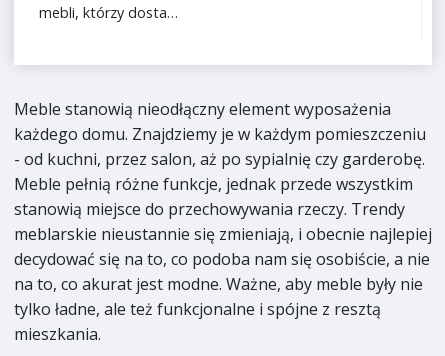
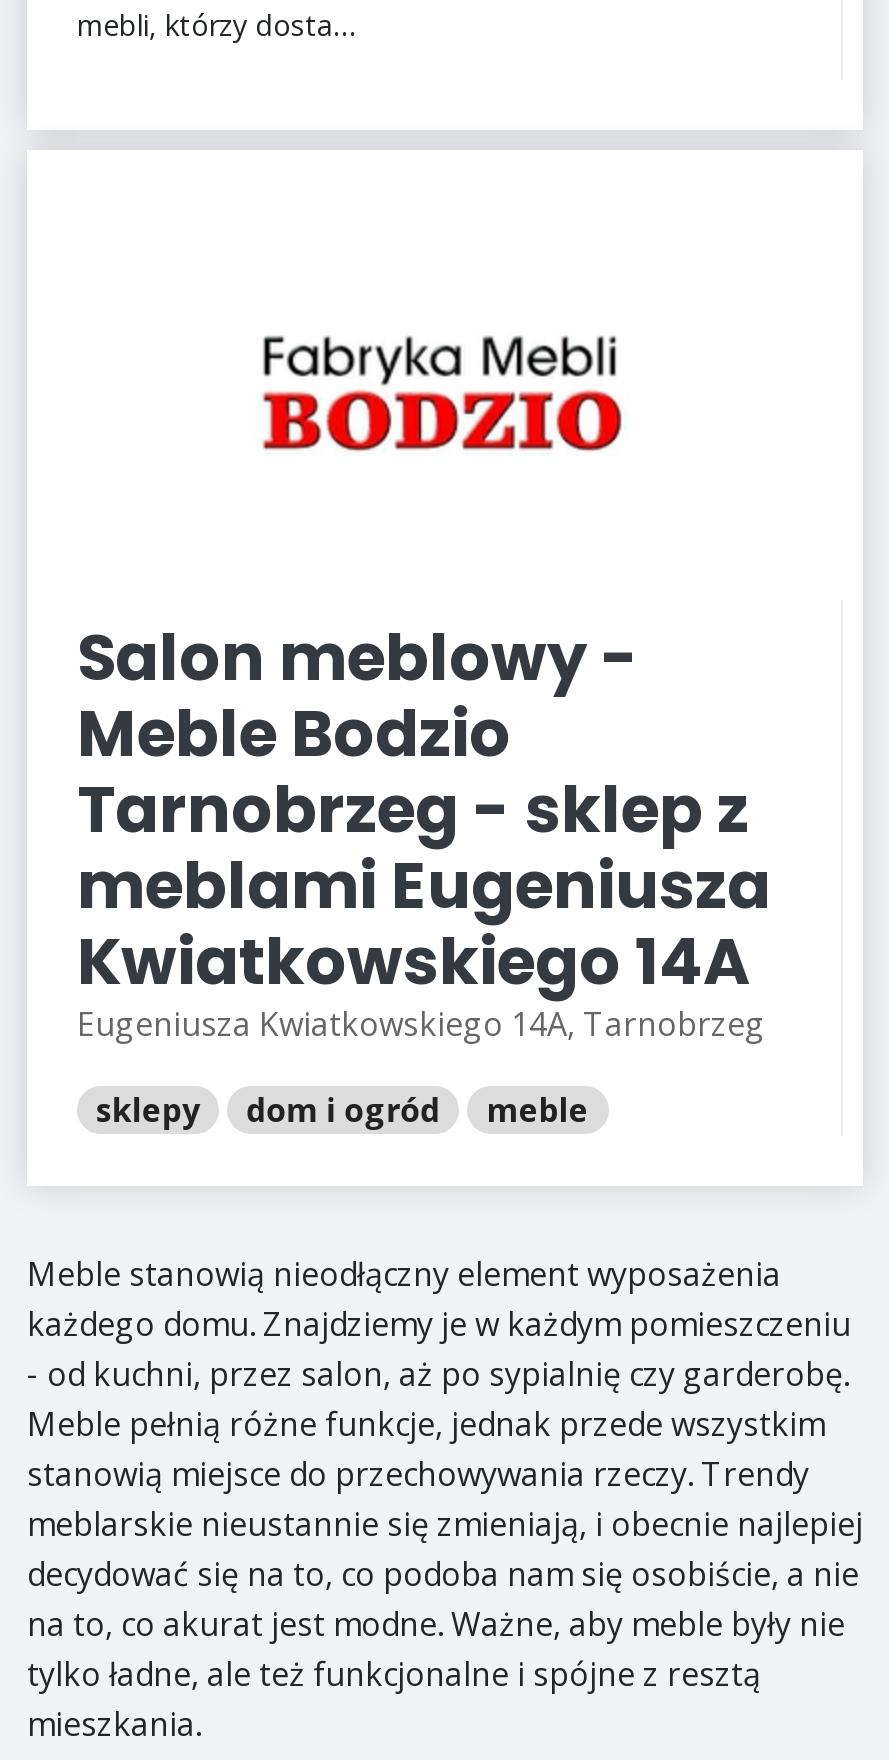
none -> [77,613,771,1133] Salon meblowy - | Meble Bodzio | Tarnobrzeg - sklep z | meblami Eugeniusza | Kwiatkowskiego 14A | Eugeniusza Kwiatkowskiego 14A, Tarnobrzeg | sklepy | dom i ogród | meble
none -> [261,334,623,452] [image]

